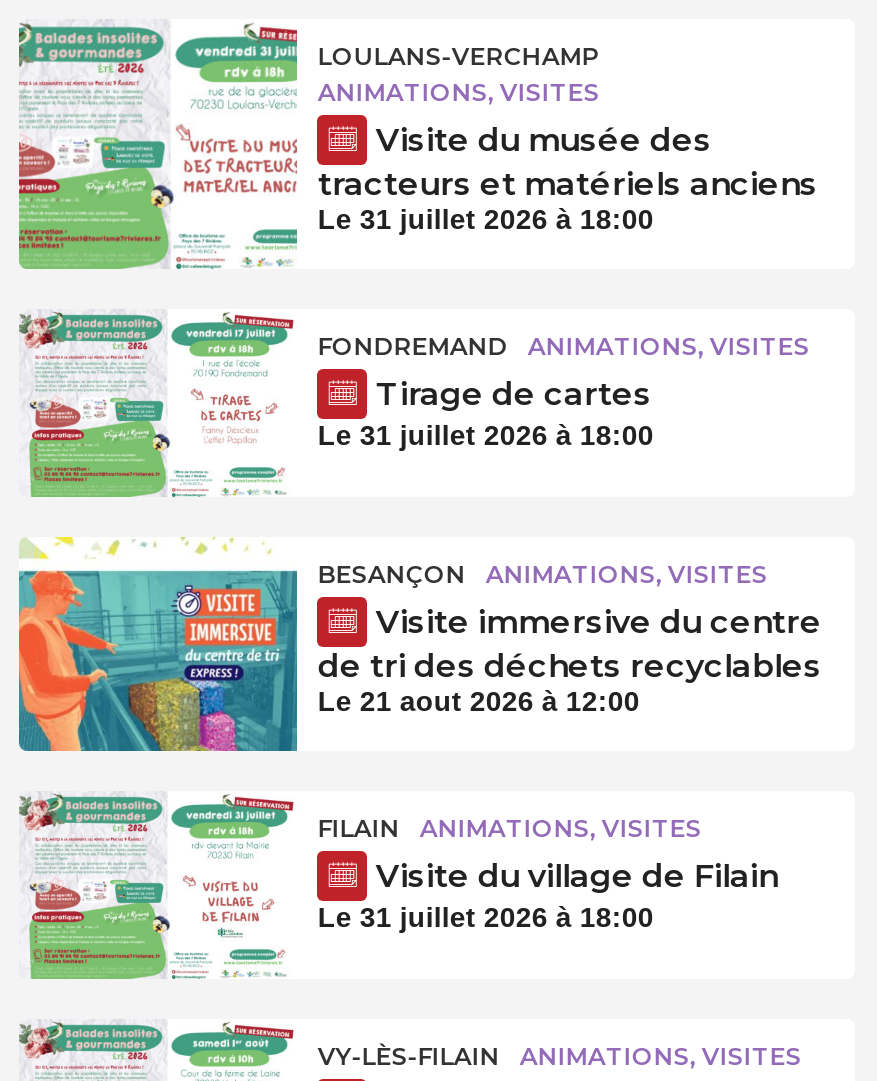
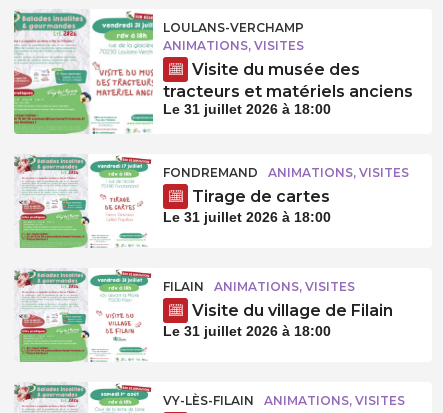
[17,535,822,753] [image] | BESANÇON | ANIMATIONS, VISITES | Visite immersive du centre | de tri des déchets recyclables | Le 21 aout 2026 à 12:00 -> none

